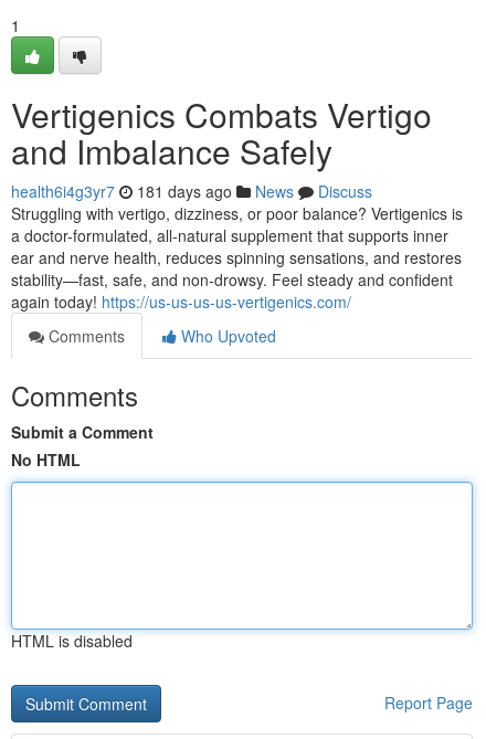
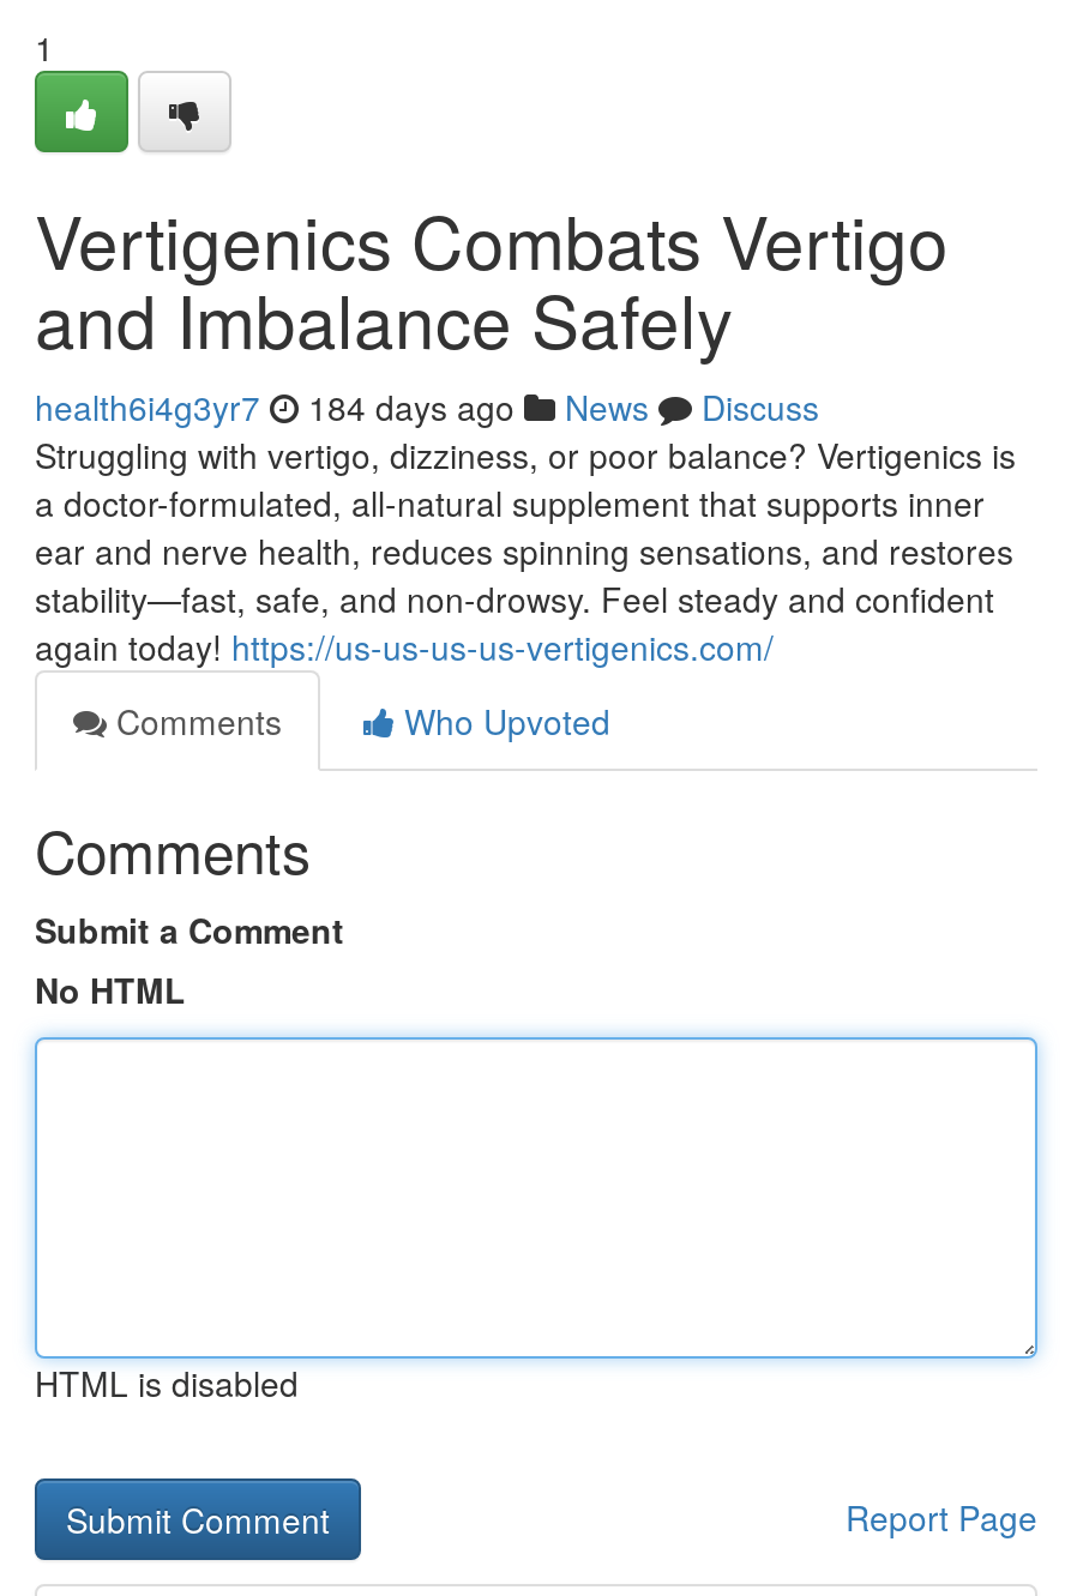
[11,180,372,202] health6i4g3yr7 181 days ago News Discuss -> [35,383,819,430] health6i4g3yr7 184 days ago News Discuss

